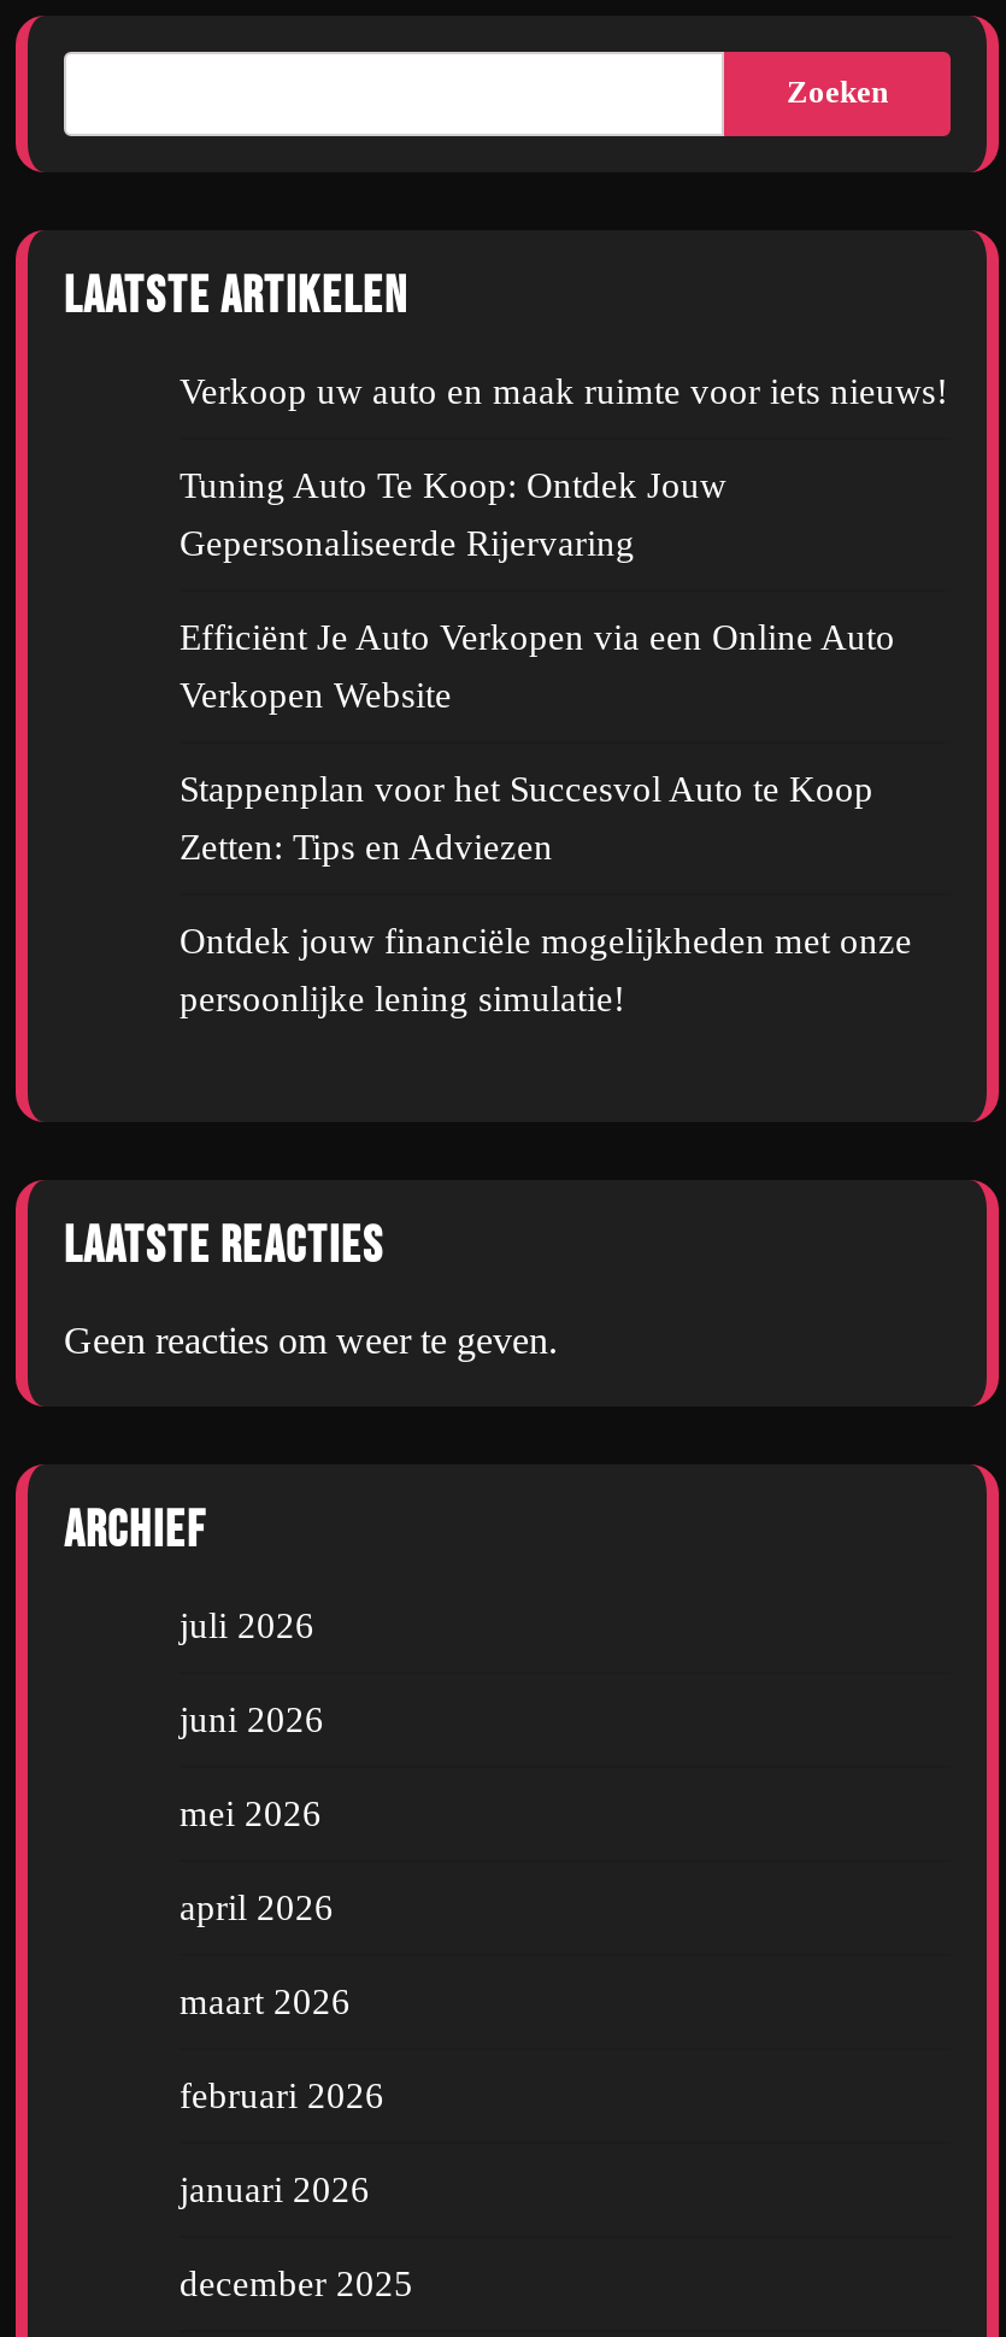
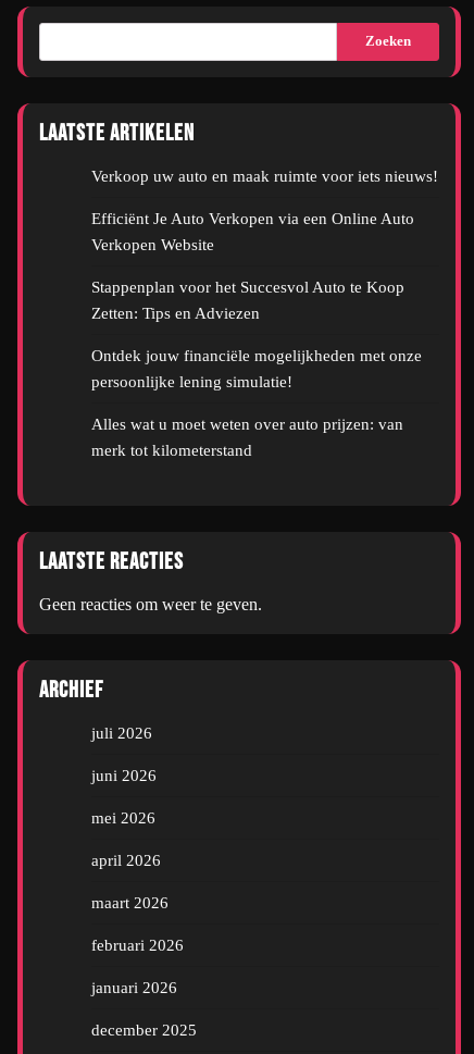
[180,466,726,563] Tuning Auto Te Koop: Ontdek Jouw | Gepersonaliseerde Rijervaring -> none
moved [180,618,912,1018] -> [91,210,422,390]: Efficiënt Je Auto Verkopen via een Online Auto | Verkopen Website | Stappenplan voor het Succesvol Auto te Koop | Zetten: Tips en Adviezen | Ontdek jouw financiële mogelijkheden met onze | persoonlijke lening simulatie!
none -> [91,415,403,459] Alles wat u moet weten over auto prijzen: van | merk tot kilometerstand

